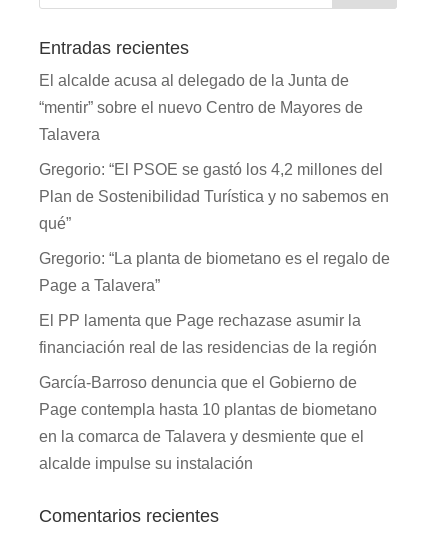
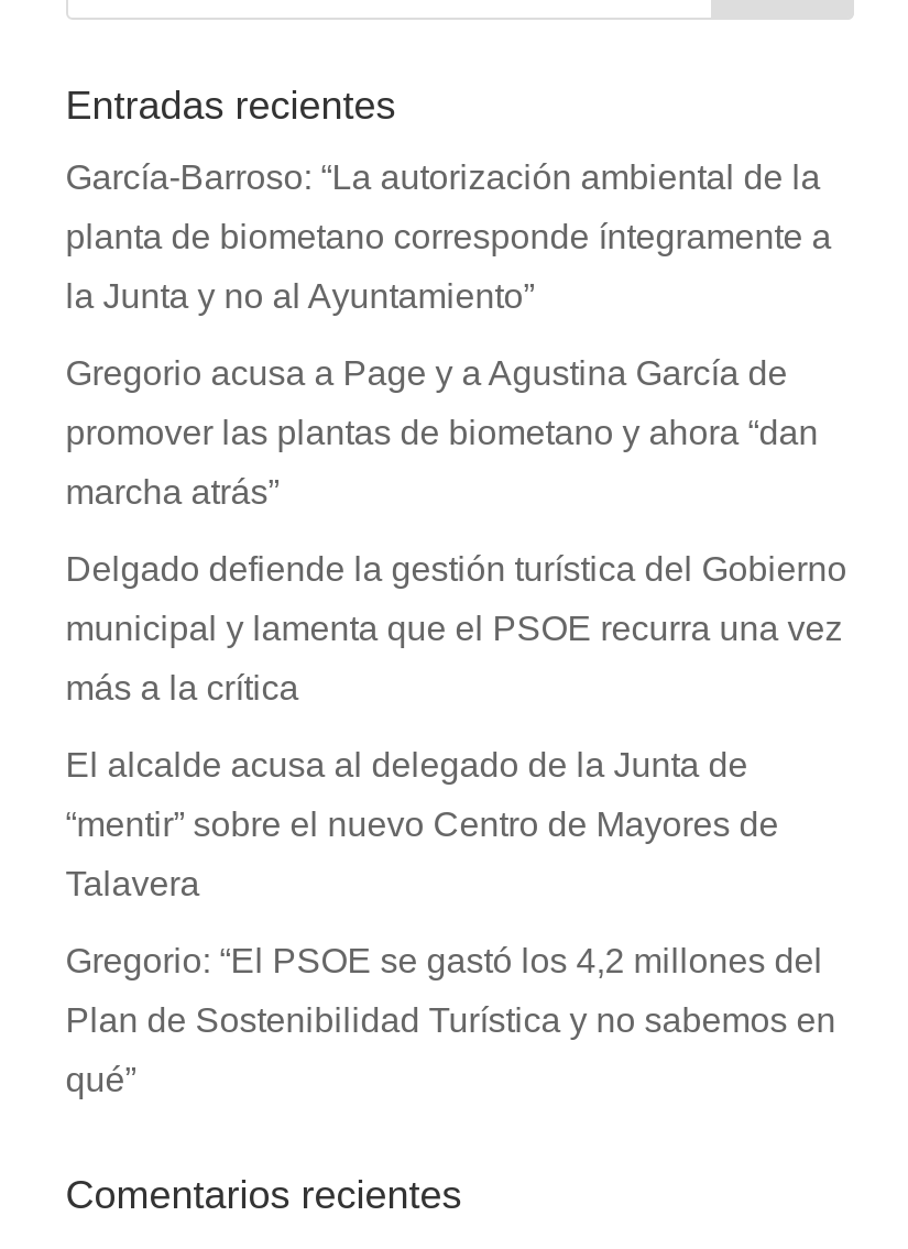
none -> [66,159,847,707] García-Barroso: “La autorización ambiental de la | planta de biometano corresponde íntegramente a | la Junta y no al Ayuntamiento” | Gregorio acusa a Page y a Agustina García de | promover las plantas de biometano y ahora “dan | marcha atrás” | Delgado defiende la gestión turística del Gobierno | municipal y lamenta que el PSOE recurra una vez | más a la crítica
moved [39,72,389,232] -> [66,746,836,1098]: El alcalde acusa al delegado de la Junta de | “mentir” sobre el nuevo Centro de Mayores de | Talavera | Gregorio: “El PSOE se gastó los 4,2 millones del | Plan de Sostenibilidad Turística y no sabemos en | qué”
[39,250,390,472] Gregorio: “La planta de biometano es el regalo de | Page a Talavera” | El PP lamenta que Page rechazase asumir la | financiación real de las residencias de la región | García-Barroso denuncia que el Gobierno de | Page contempla hasta 10 plantas de biometano | en la comarca de Talavera y desmiente que el | alcalde impulse su instalación -> none

